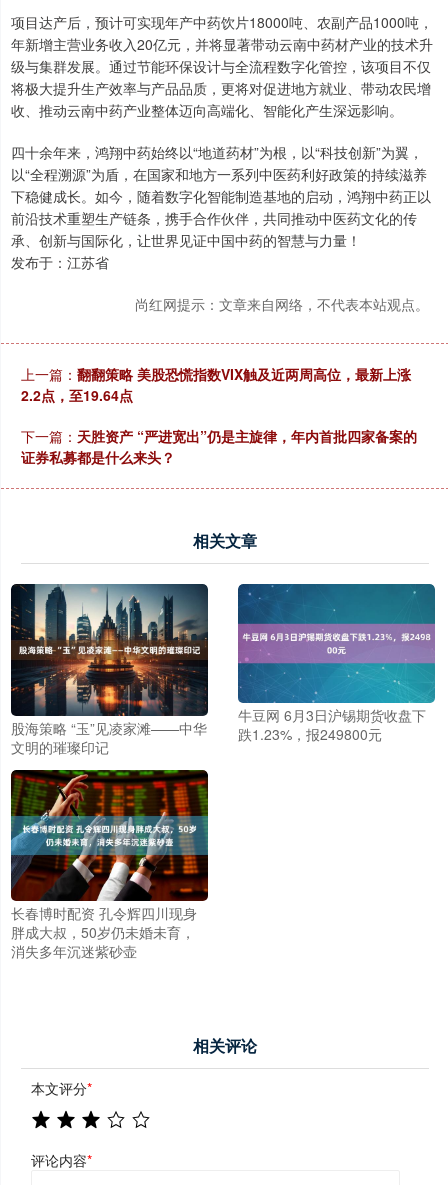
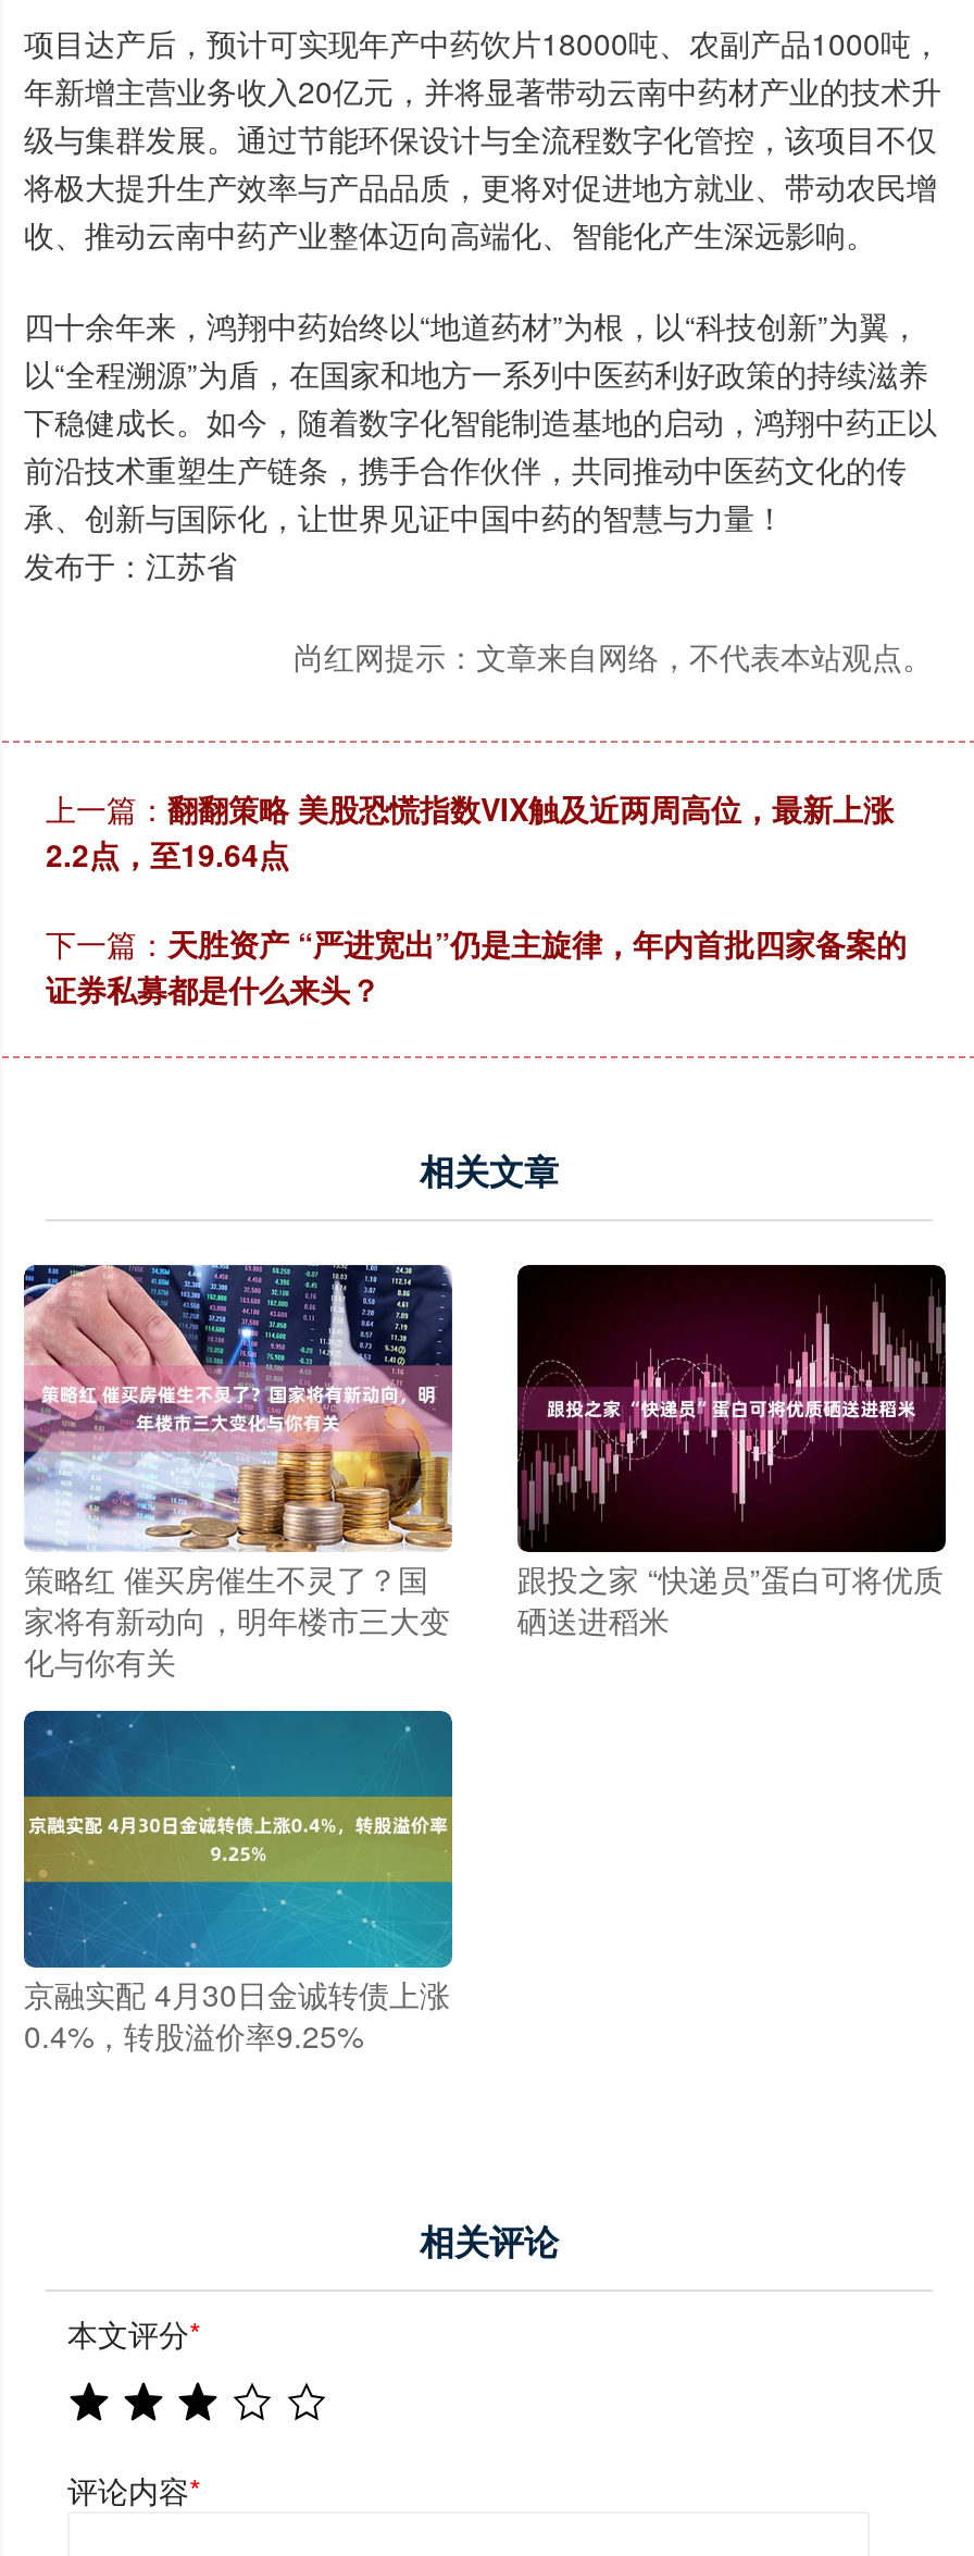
[10,583,209,757] [image] | 股海策略 “玉”见凌家滩——中华 | 文明的璀璨印记 -> [22,1263,454,1682] [image] | 策略红 催买房催生不灵了？国 | 家将有新动向，明年楼市三大变 | 化与你有关
[237,583,436,744] [image] | 牛豆网 6月3日沪锡期货收盘下 | 跌1.23%，报249800元 -> [515,1263,948,1640] [image] | 跟投之家 “快递员”蛋白可将优质 | 硒送进稻米
[10,777,209,961] [image] | 长春博时配资 孔令辉四川现身 | 胖成大叔，50岁仍未婚未育， | 消失多年沉迷紫砂壶 -> [22,1670,454,2057] [image] | 京融实配 4月30日金诚转债上涨 | 0.4%，转股溢价率9.25%

